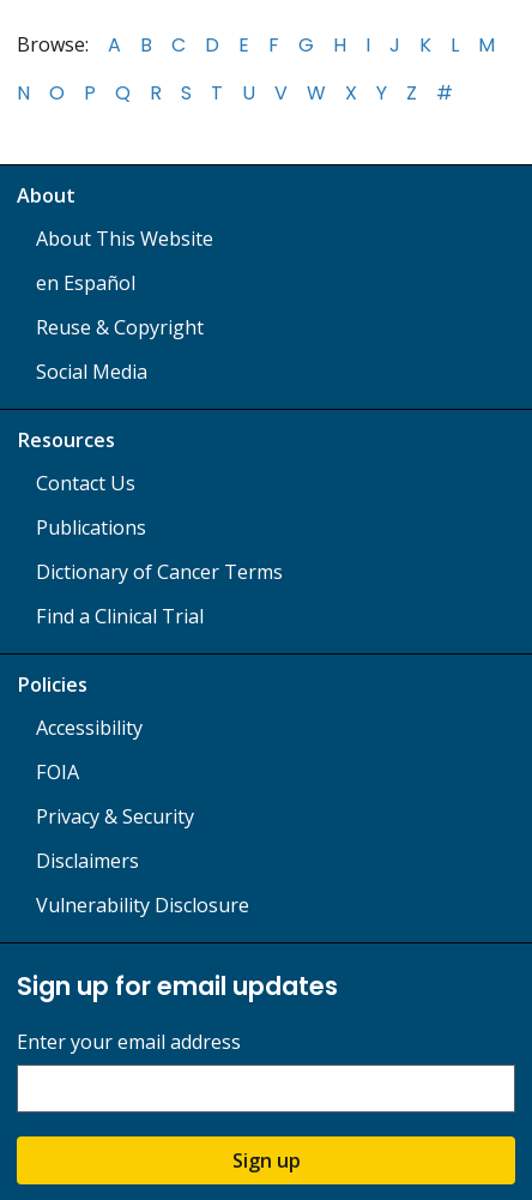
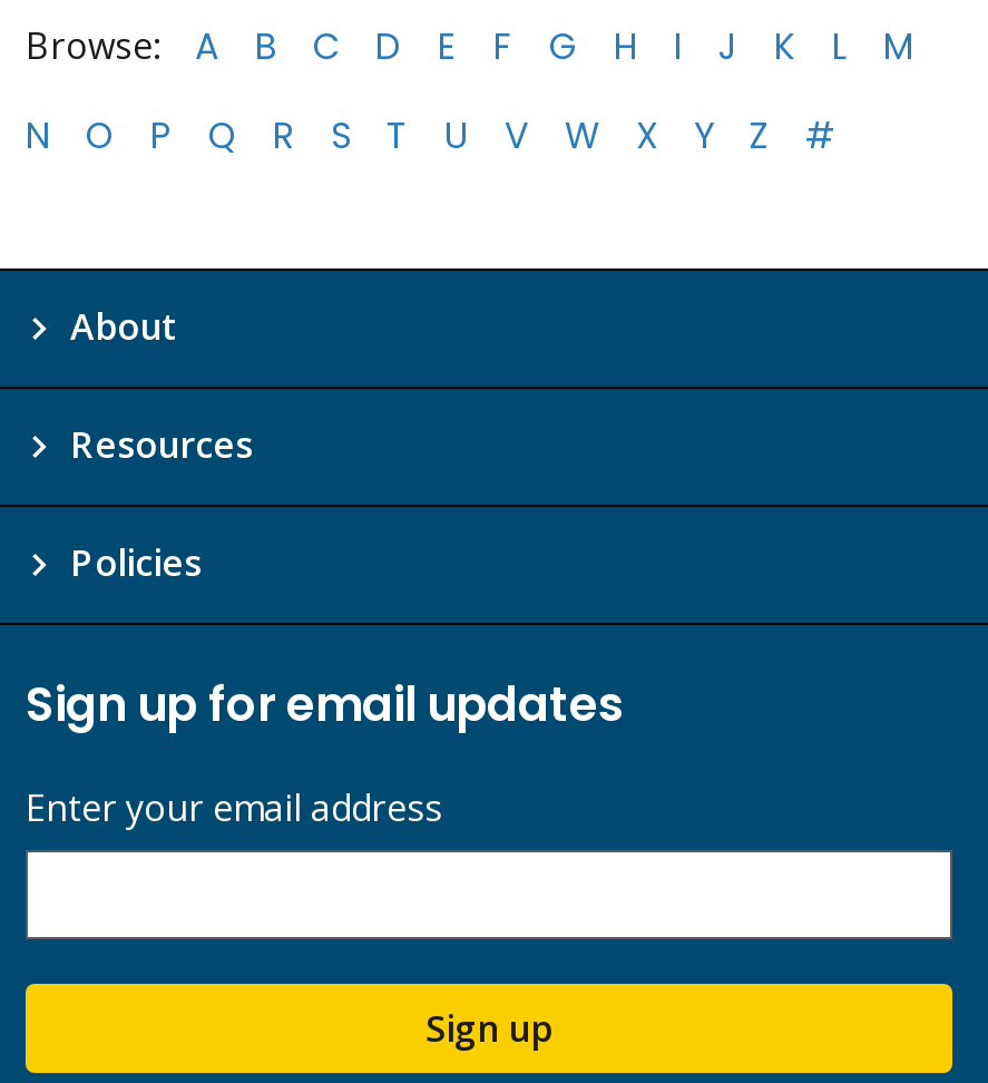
[36,225,213,385] About This Website | en Español | Reuse & Copyright | Social Media -> none
[36,470,283,629] Contact Us | Publications | Dictionary of Cancer Terms | Find a Clinical Trial -> none
[36,714,249,918] Accessibility | FOIA | Privacy & Security | Disclaimers | Vulnerability Disclosure -> none

